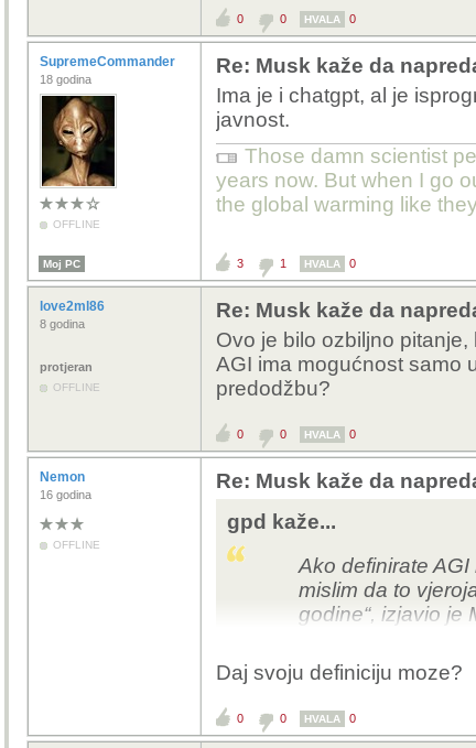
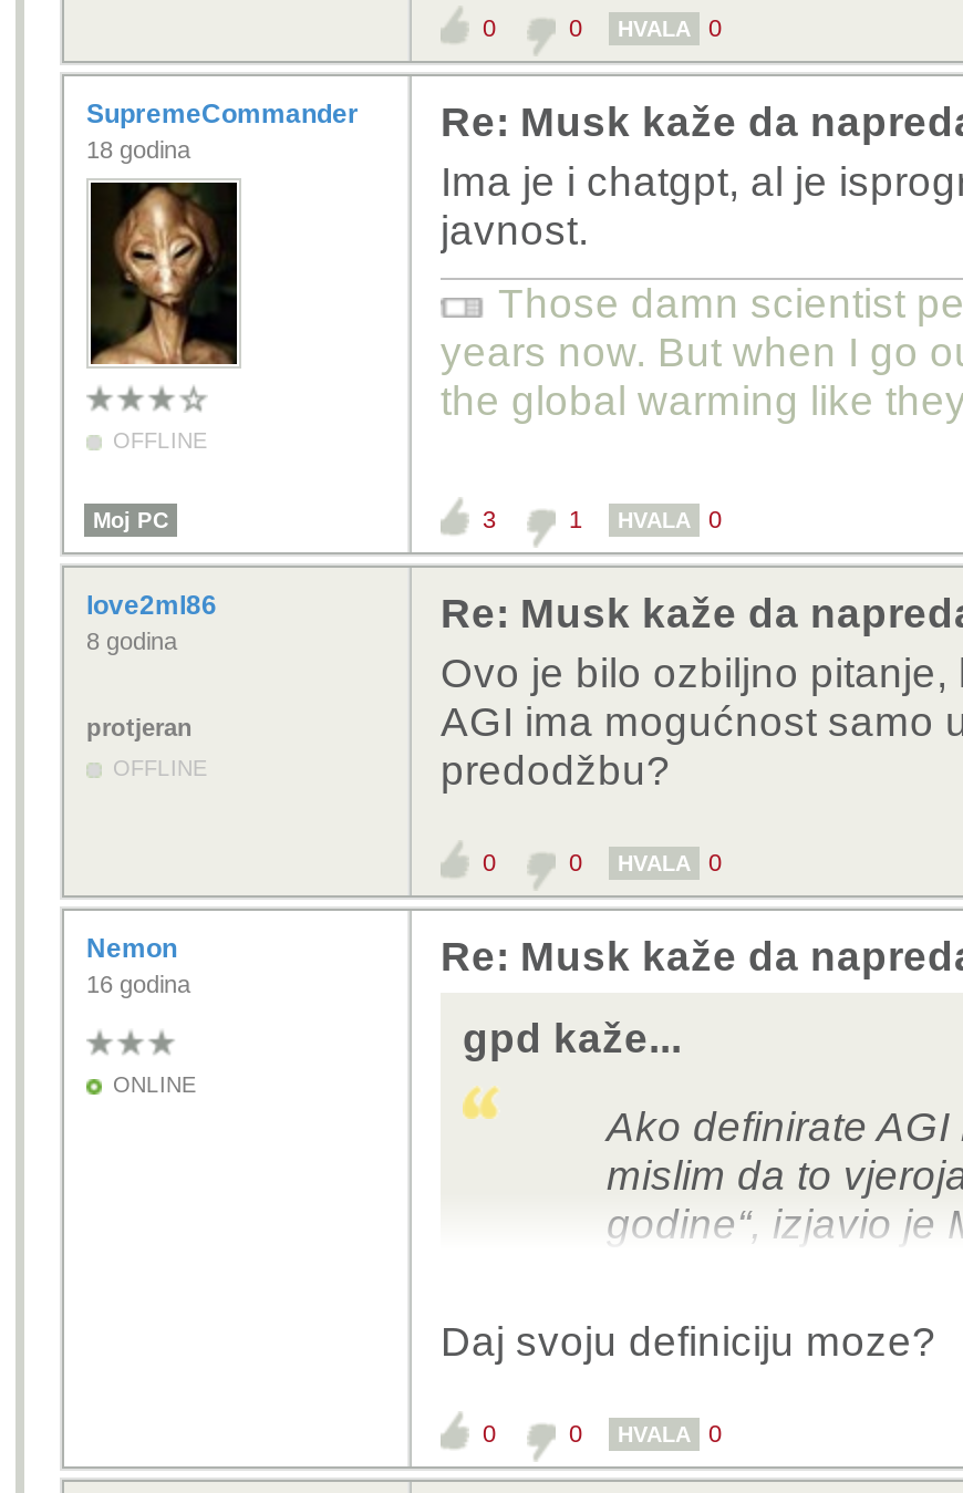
[53,539,100,551] OFFLINE -> [113,1072,197,1097] ONLINE

